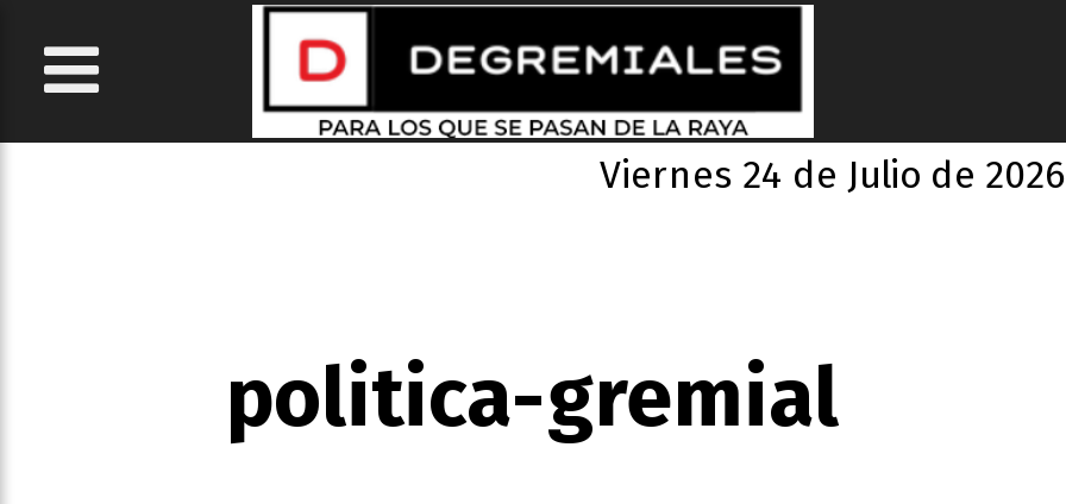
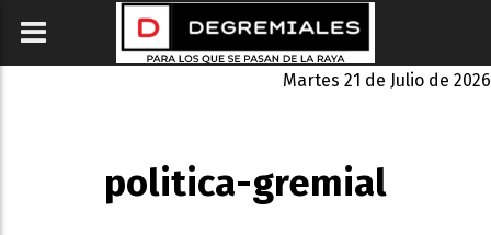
[600,152,1066,197] Viernes 24 de Julio de 2026 -> [283,70,491,91] Martes 21 de Julio de 2026

